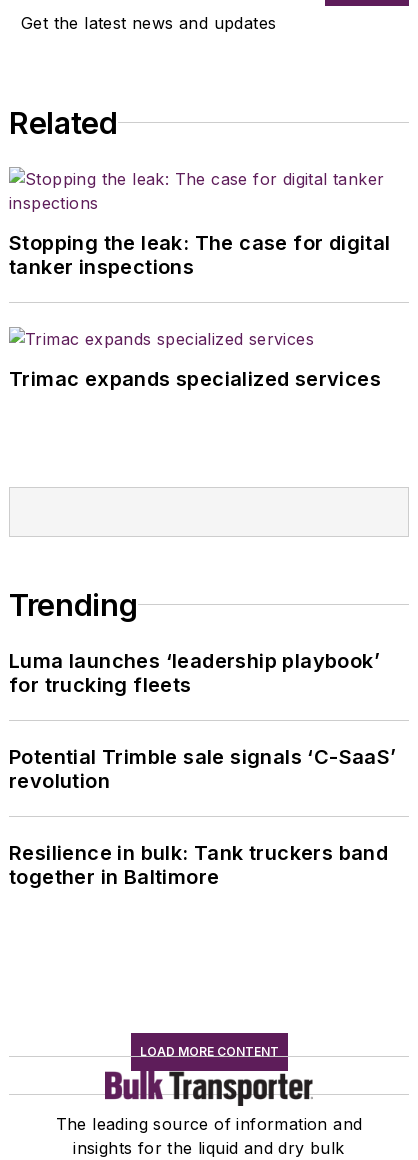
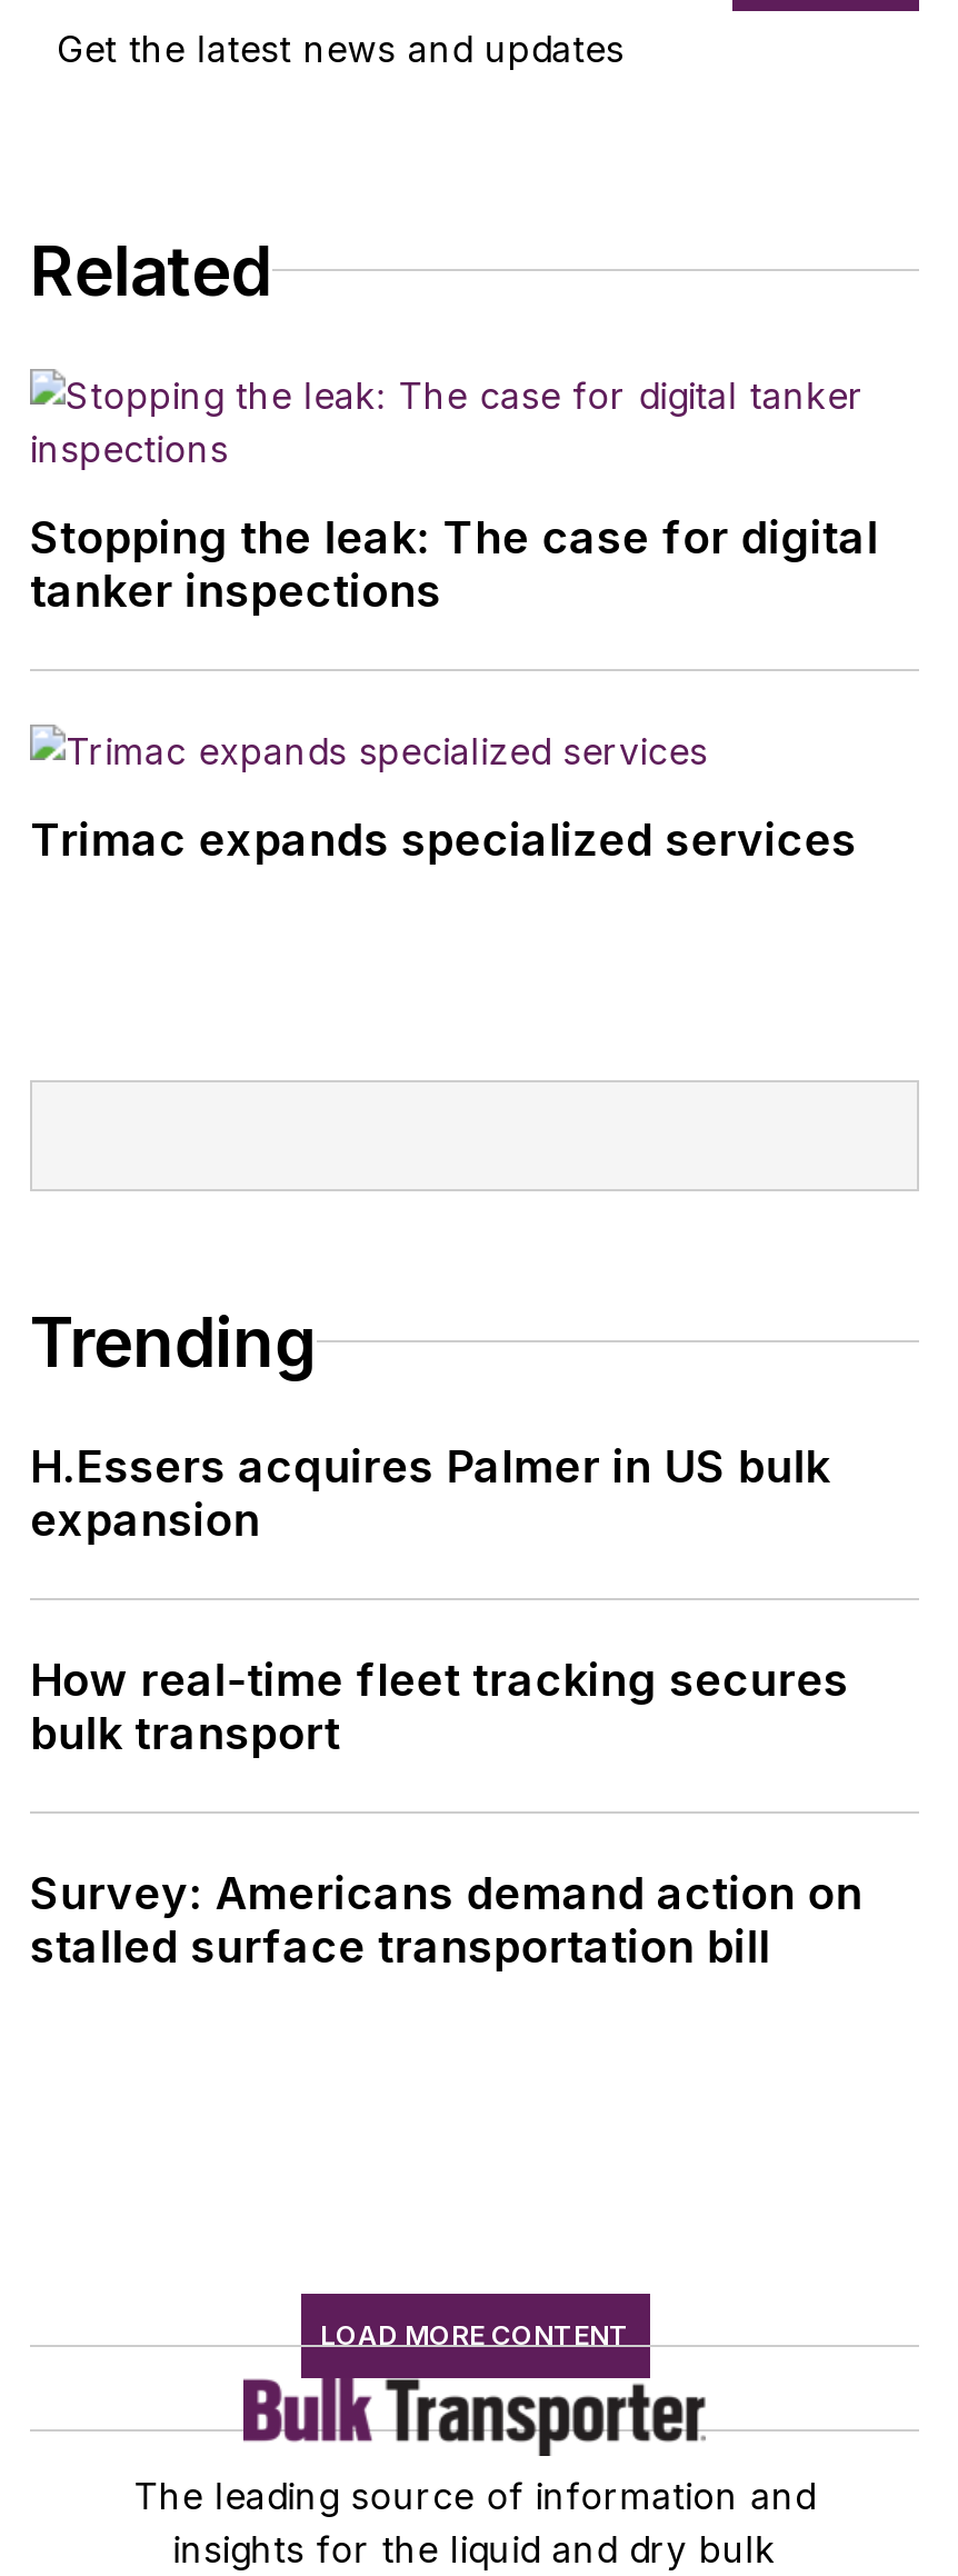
[9,649,380,697] Luma launches ‘leadership playbook’ | for trucking fleets -> [30,1440,830,1546] H.Essers acquires Palmer in US bulk | expansion
[9,745,397,793] Potential Trimble sale signals ‘C-SaaS’ | revolution -> [30,1653,849,1760] How real-time fleet tracking secures | bulk transport
[9,841,388,889] Resilience in bulk: Tank truckers band | together in Baltimore -> [30,1867,863,1973] Survey: Americans demand action on | stalled surface transportation bill

